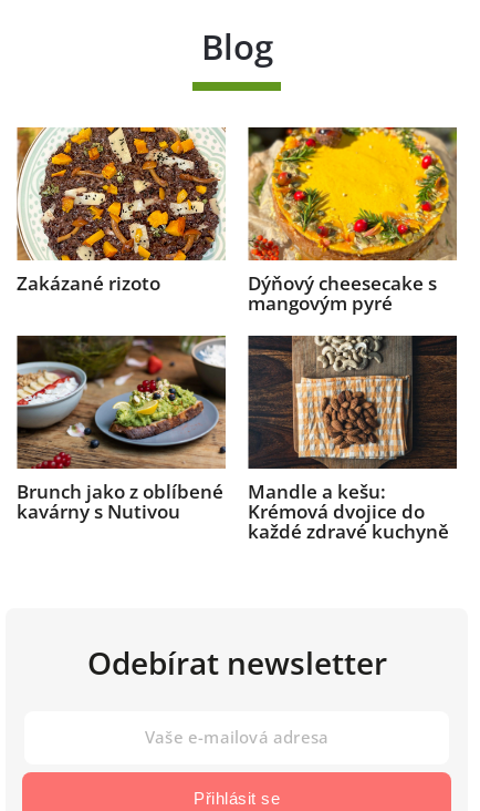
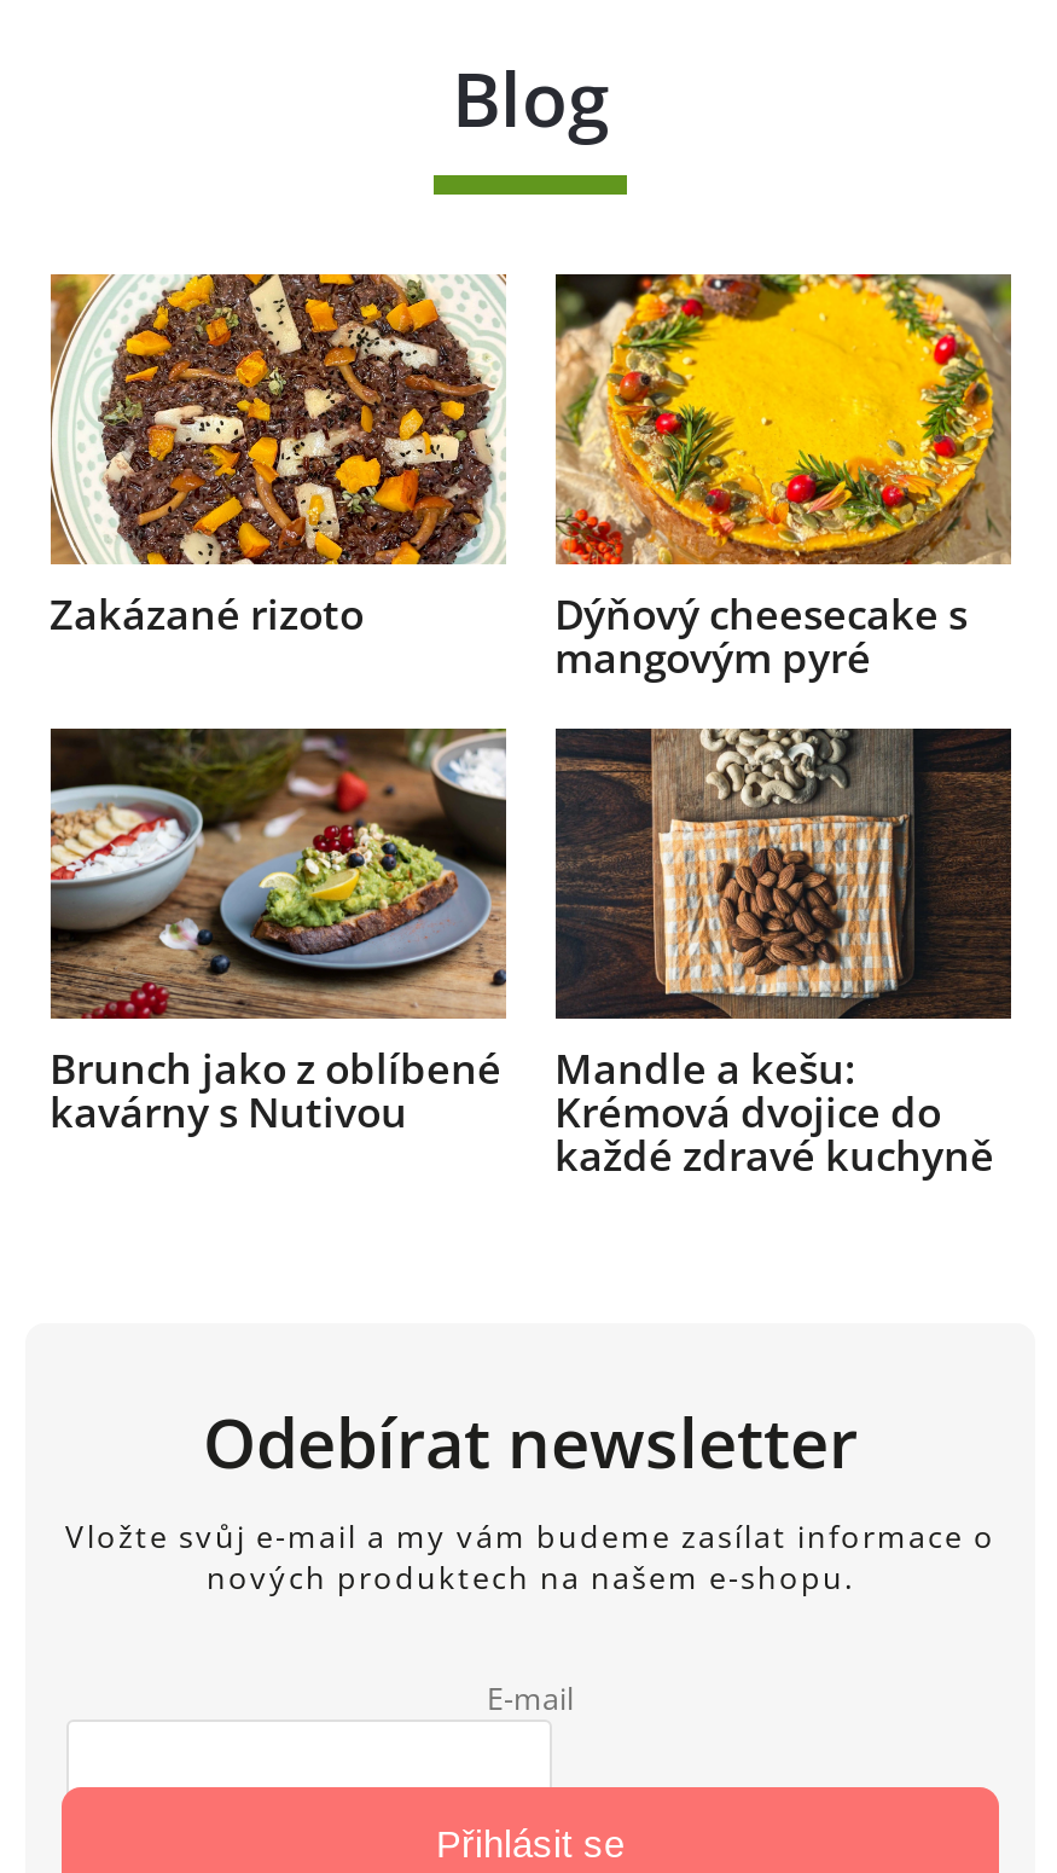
none -> [65,1517,995,1720] Vložte svůj e-mail a my vám budeme zasílat informace o | nových produktech na našem e-shopu. | E-mail

